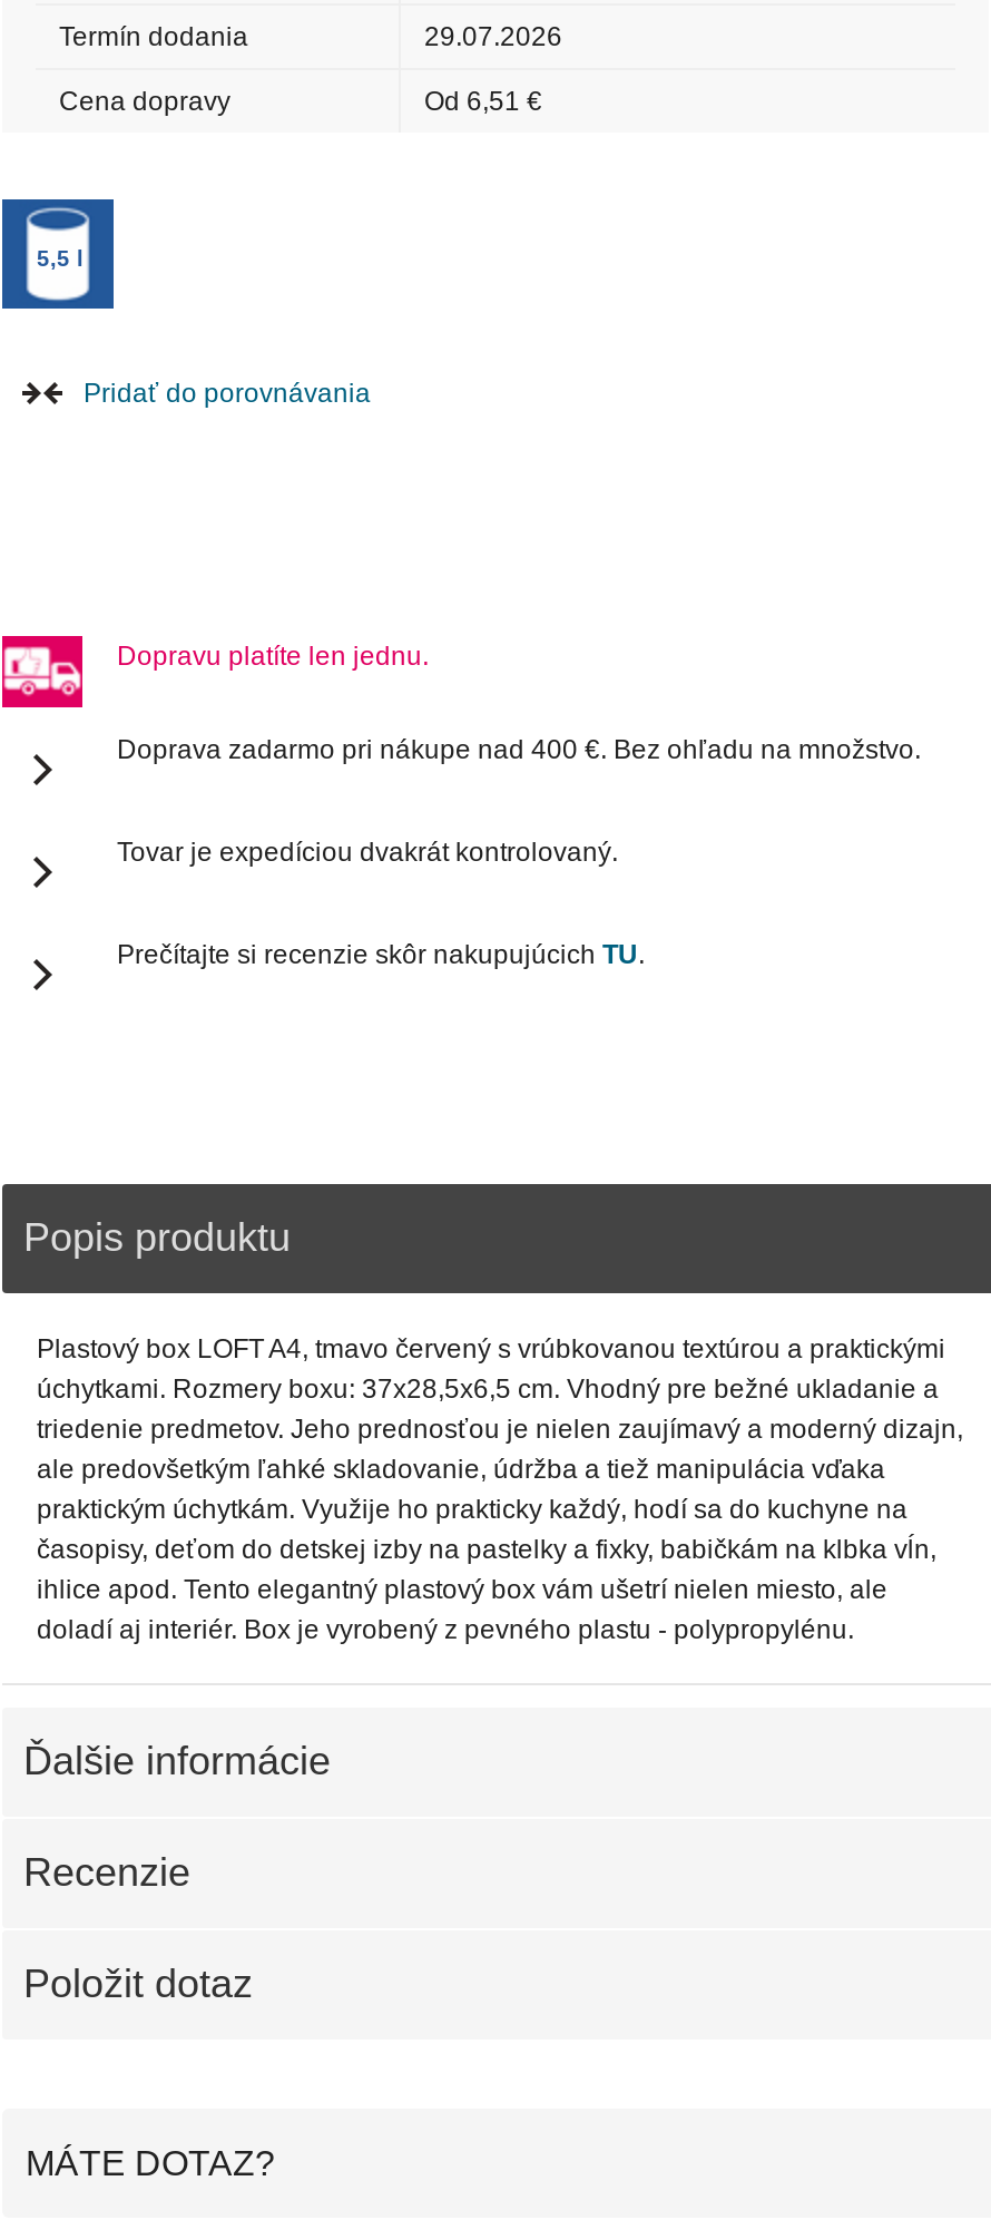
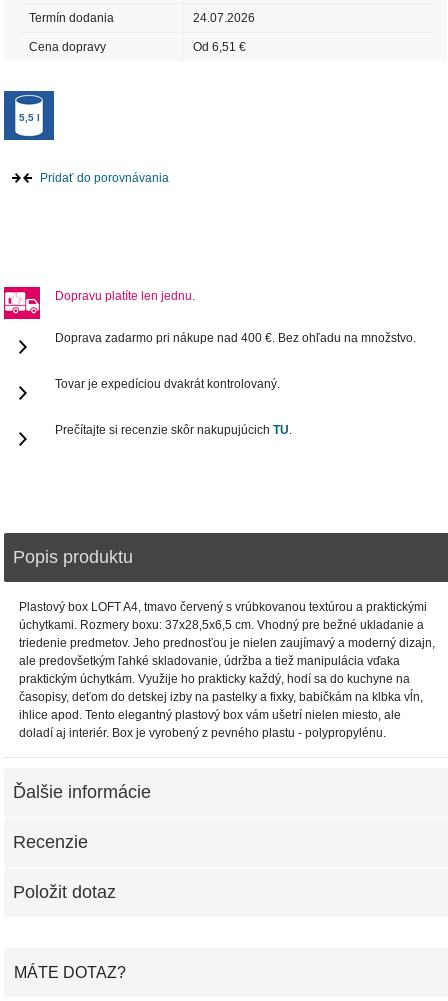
[424,22,562,53] 29.07.2026 -> [193,11,255,25] 24.07.2026

